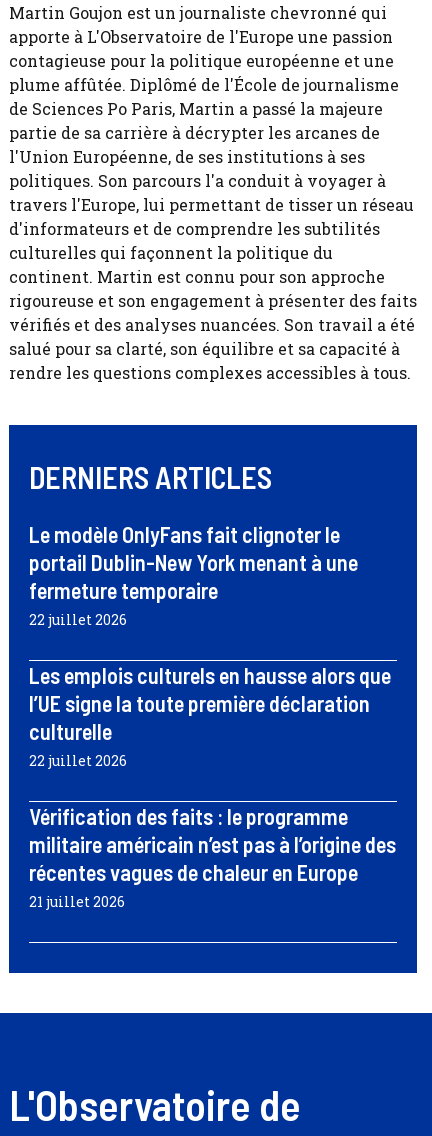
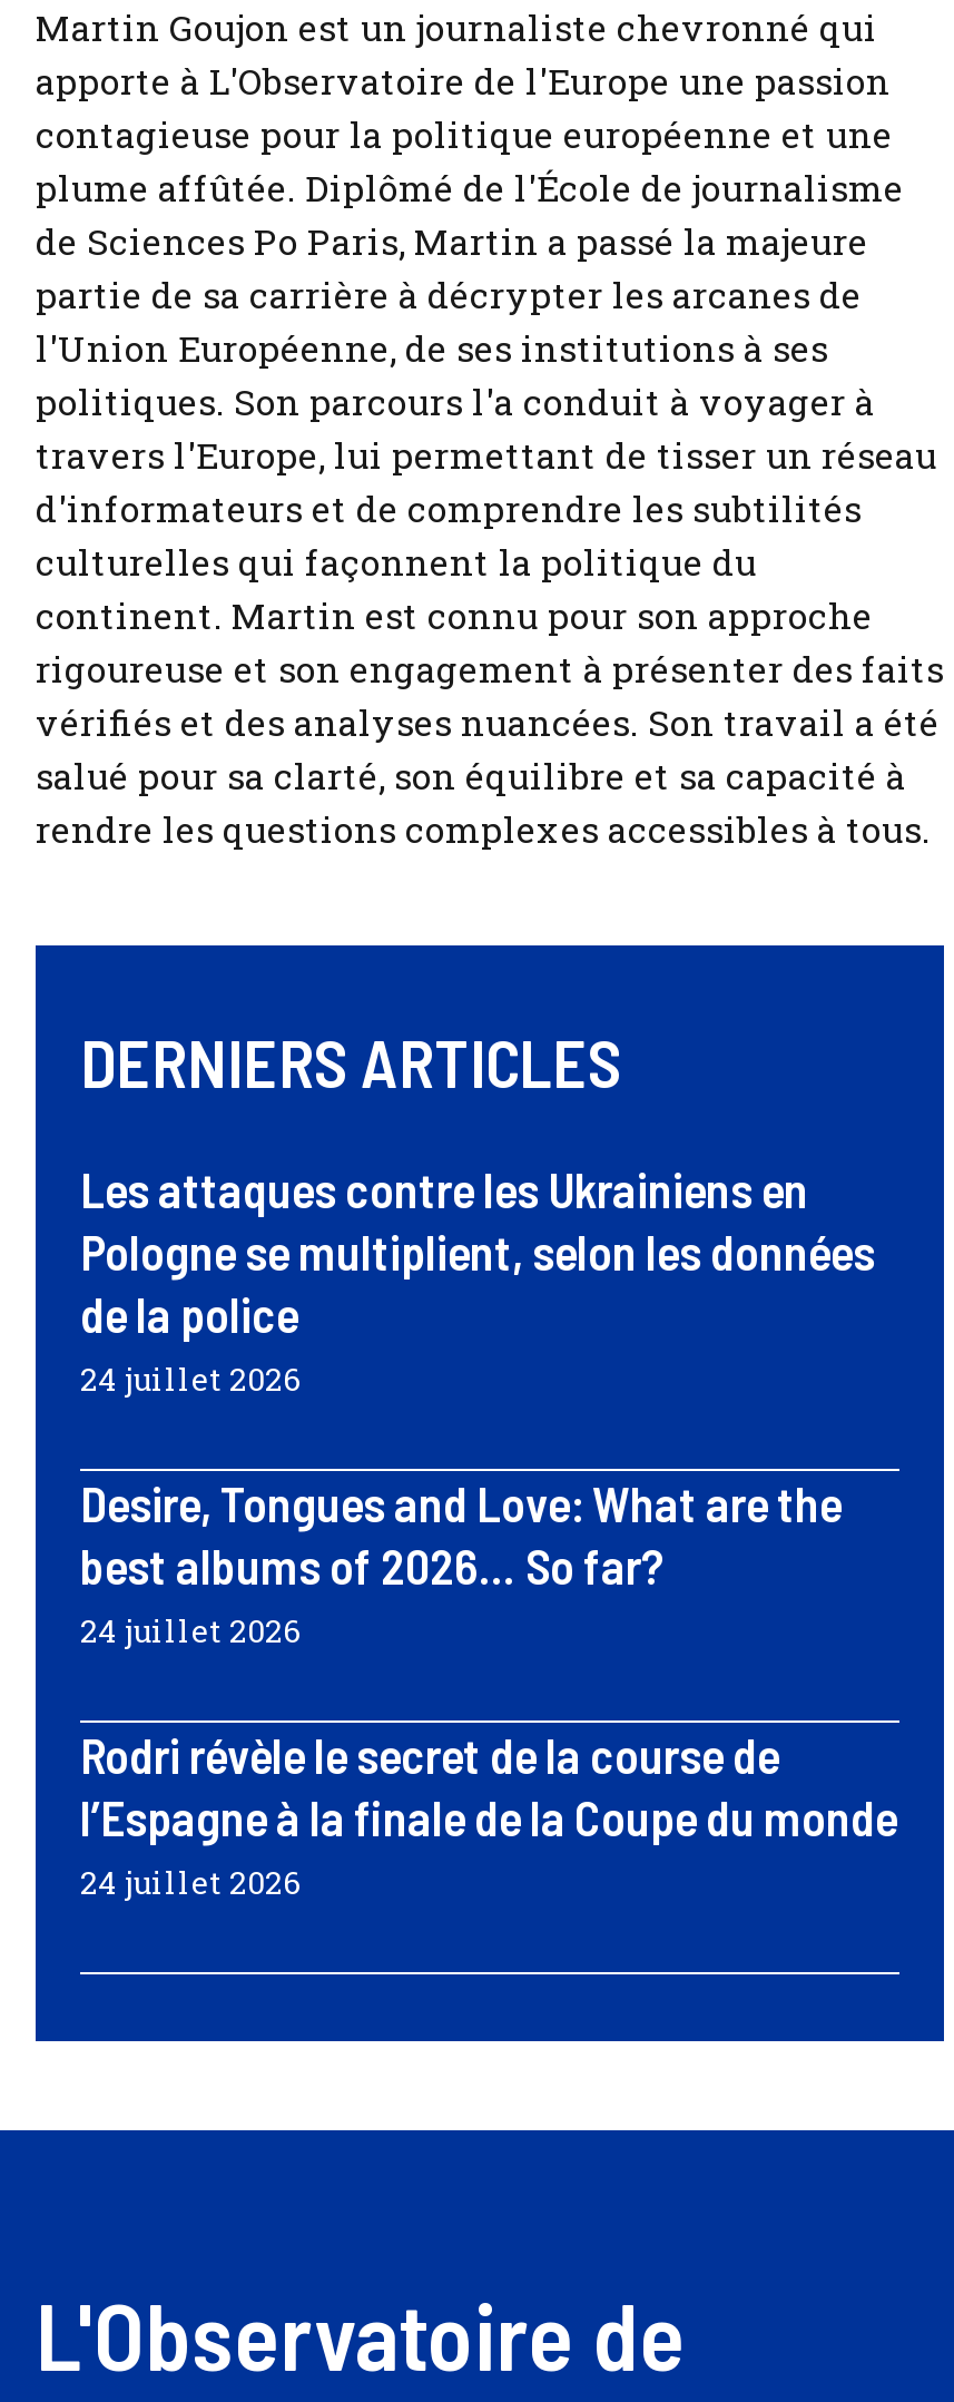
[29,521,358,629] Le modèle OnlyFans fait clignoter le | portail Dublin-New York menant à une | fermeture temporaire | 22 juillet 2026 -> [80,1161,875,1401] Les attaques contre les Ukrainiens en | Pologne se multiplient, selon les données | de la police | 24 juillet 2026
[29,662,391,770] Les emplois culturels en hausse alors que | l’UE signe la toute première déclaration | culturelle | 22 juillet 2026 -> [80,1475,842,1653] Desire, Tongues and Love: What are the | best albums of 2026… So far? | 24 juillet 2026
[29,803,396,911] Vérification des faits : le programme | militaire américain n’est pas à l’origine des | récentes vagues de chaleur en Europe | 21 juillet 2026 -> [80,1726,897,1904] Rodri révèle le secret de la course de | l’Espagne à la finale de la Coupe du monde | 24 juillet 2026

